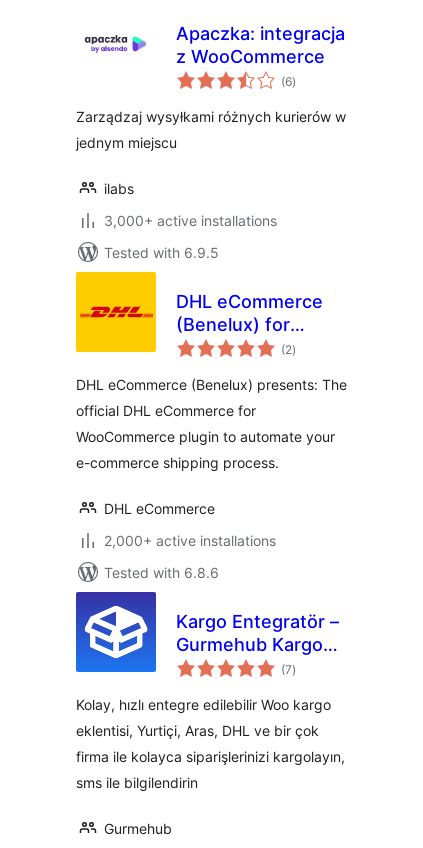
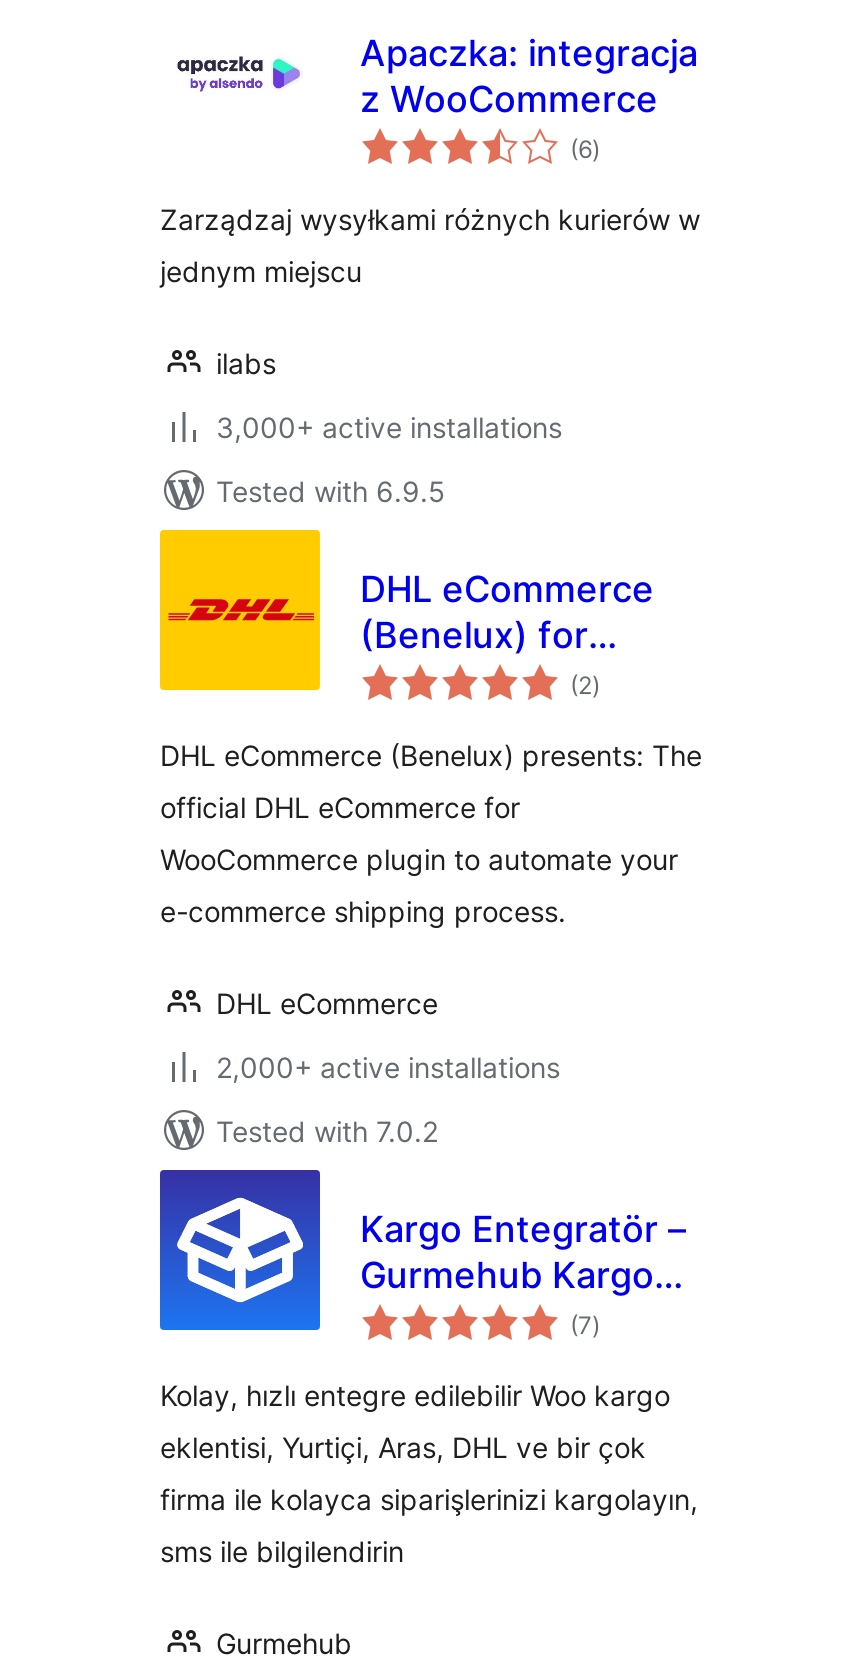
[104,564,219,581] Tested with 6.8.6 -> [216,1114,438,1148] Tested with 7.0.2

